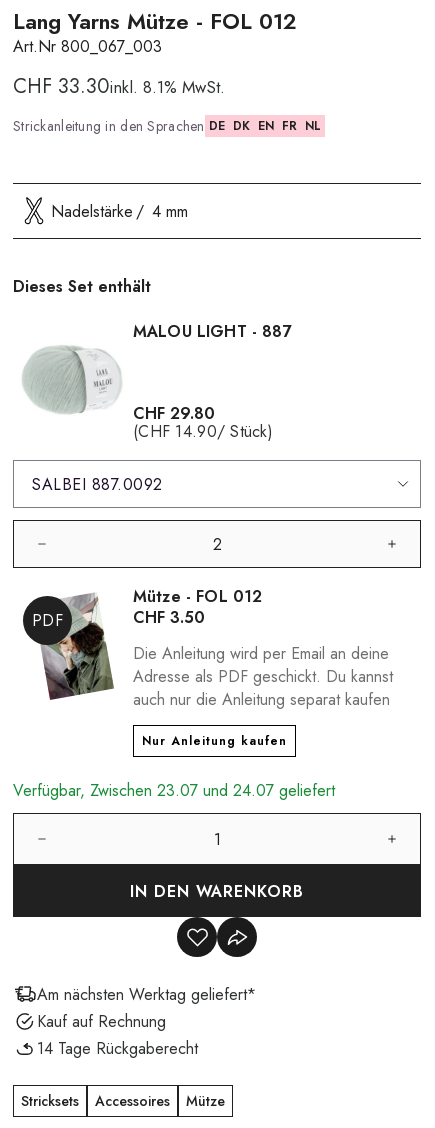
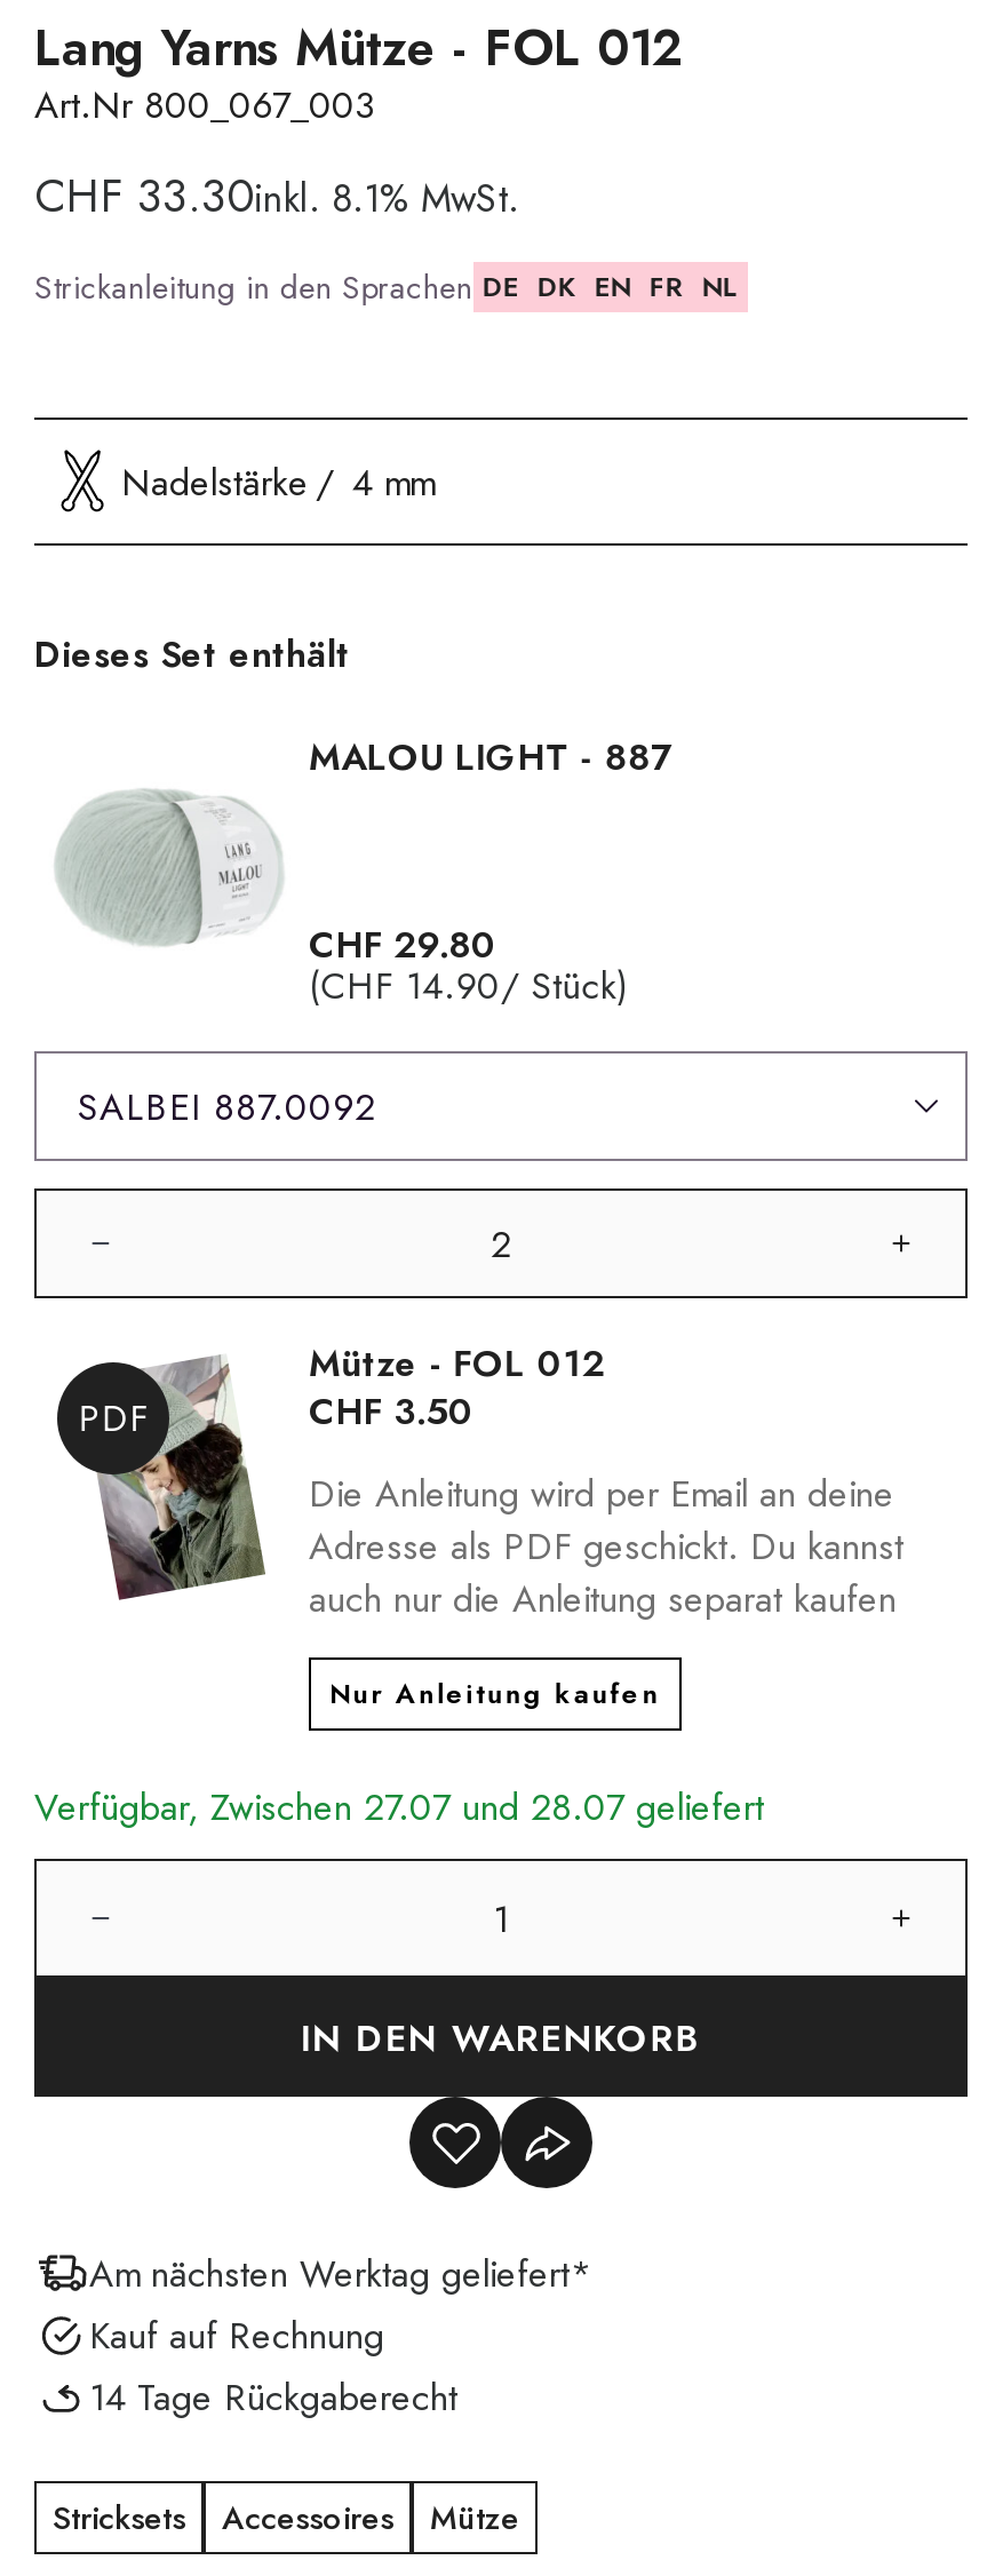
[13,779,335,802] Verfügbar, Zwischen 23.07 und 24.07 geliefert -> [34,1781,764,1834] Verfügbar, Zwischen 27.07 und 28.07 geliefert

